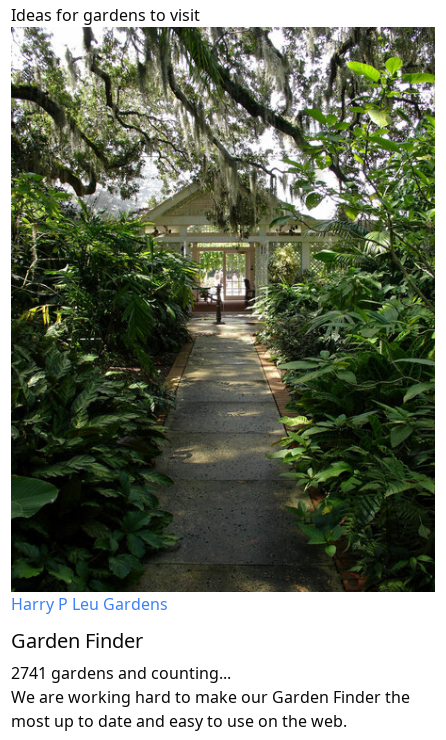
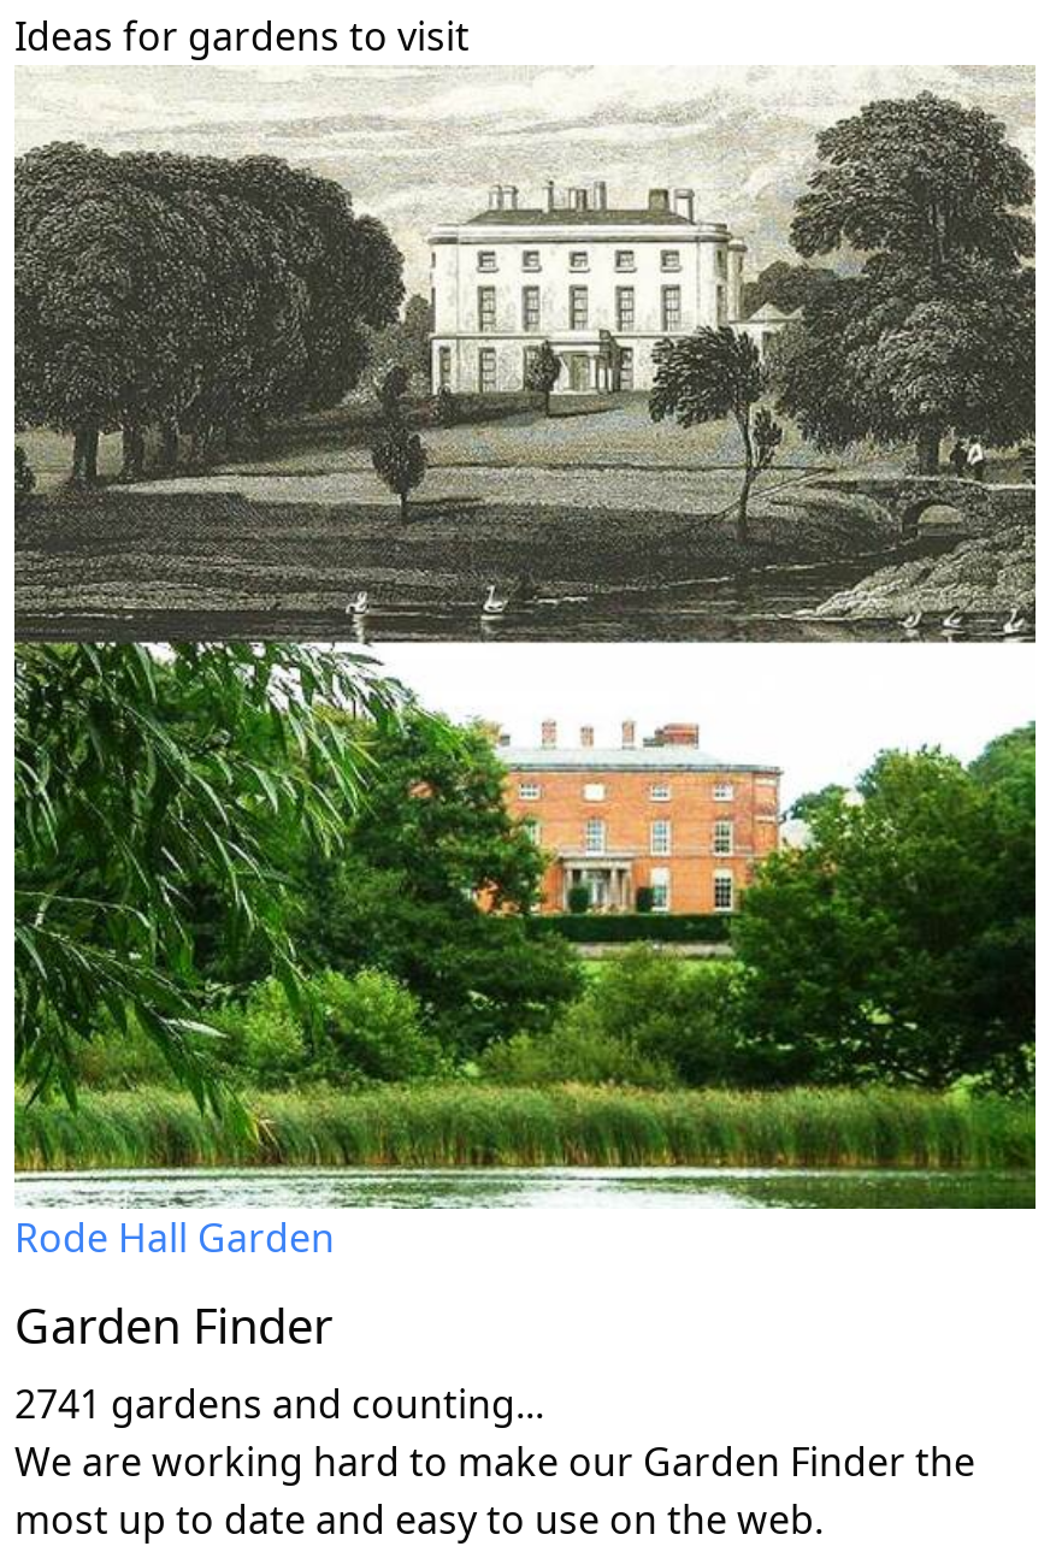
[10,26,436,615] [image] | Harry P Leu Gardens -> [12,65,1038,1263] [image] | Rode Hall Garden

